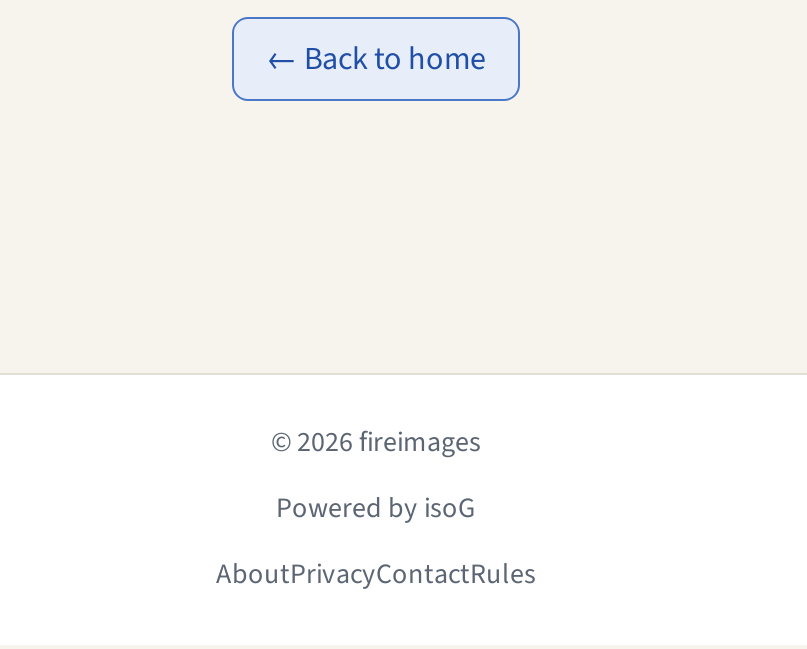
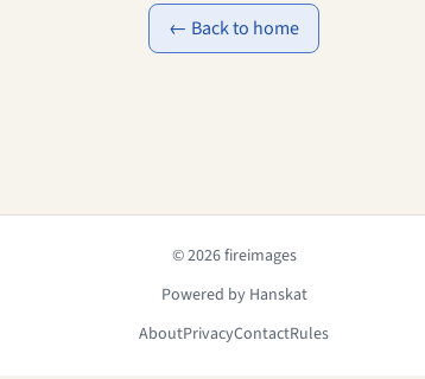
[276,489,476,529] Powered by isoG -> [161,283,307,307] Powered by Hanskat

